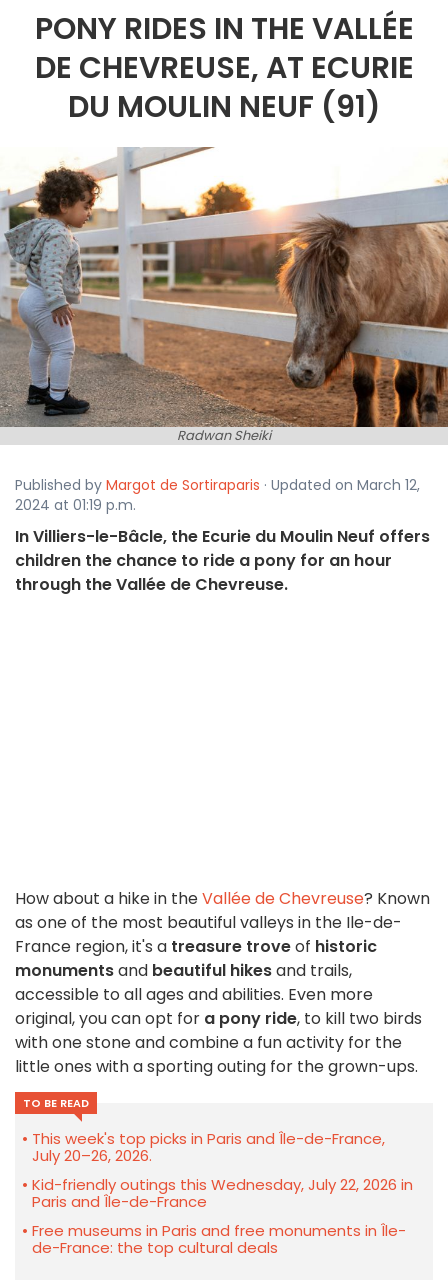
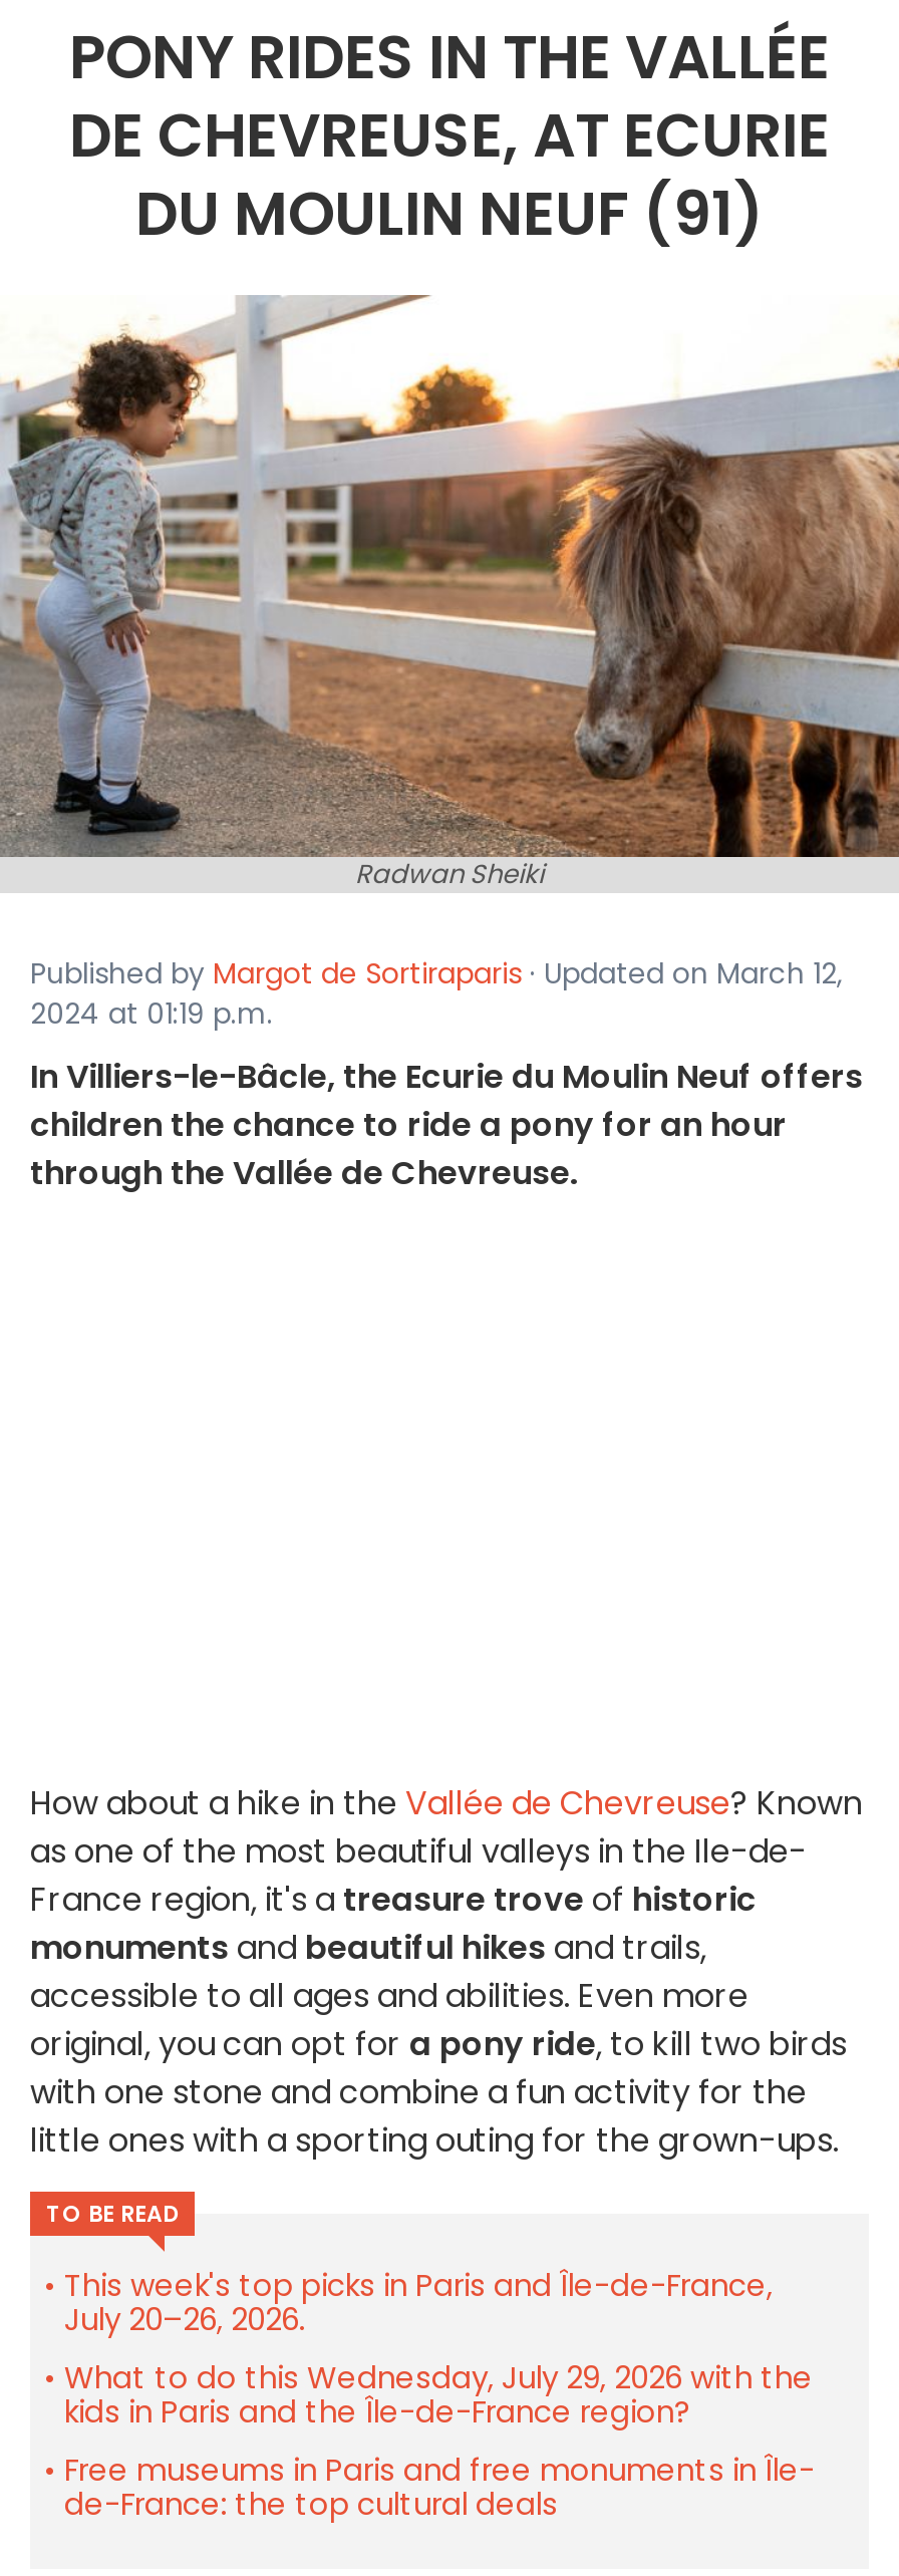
[32,1174,413,1212] Kid-friendly outings this Wednesday, July 22, 2026 in | Paris and Île-de-France -> [64,2357,813,2434] What to do this Wednesday, July 29, 2026 with the | kids in Paris and the Île-de-France region?

